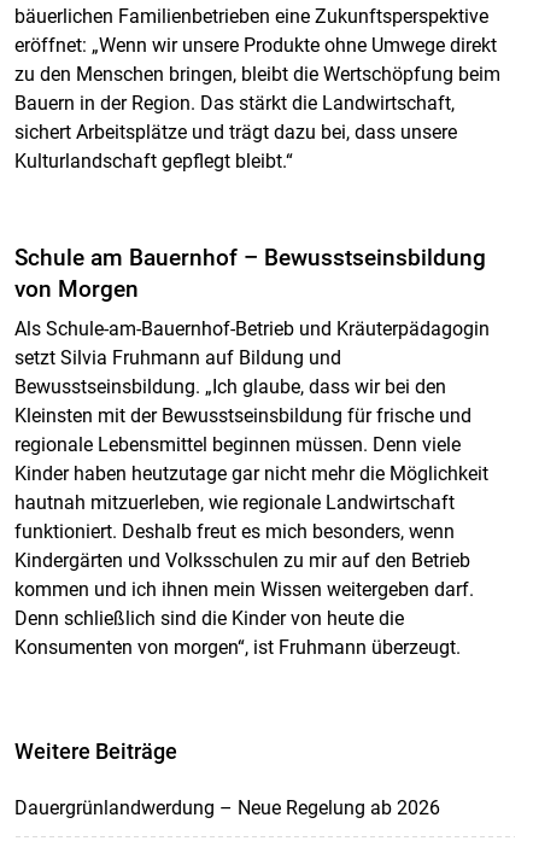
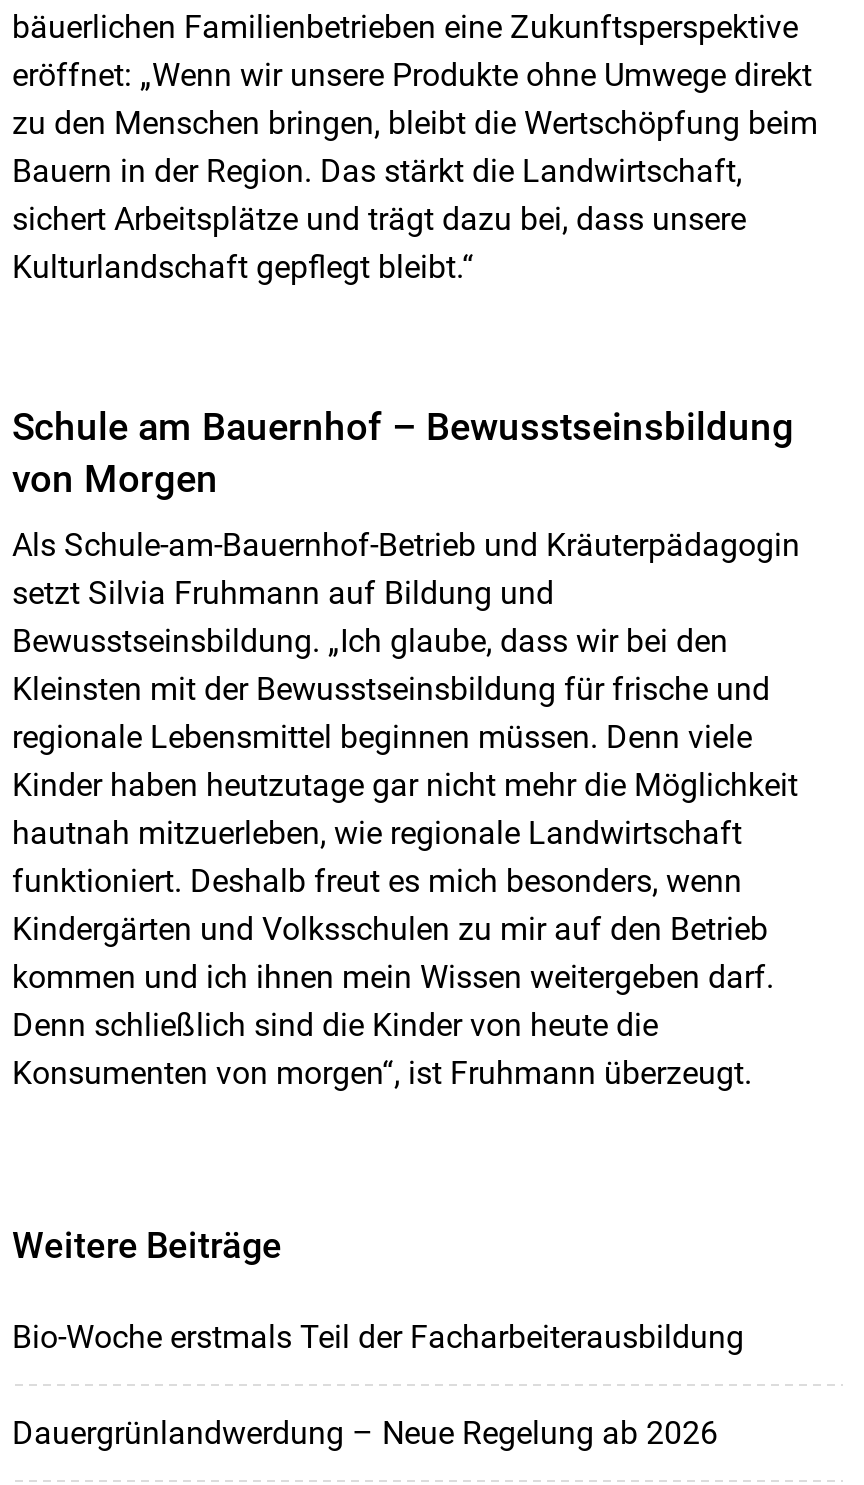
none -> [12,1319,744,1357] Bio-Woche erstmals Teil der Facharbeiterausbildung

